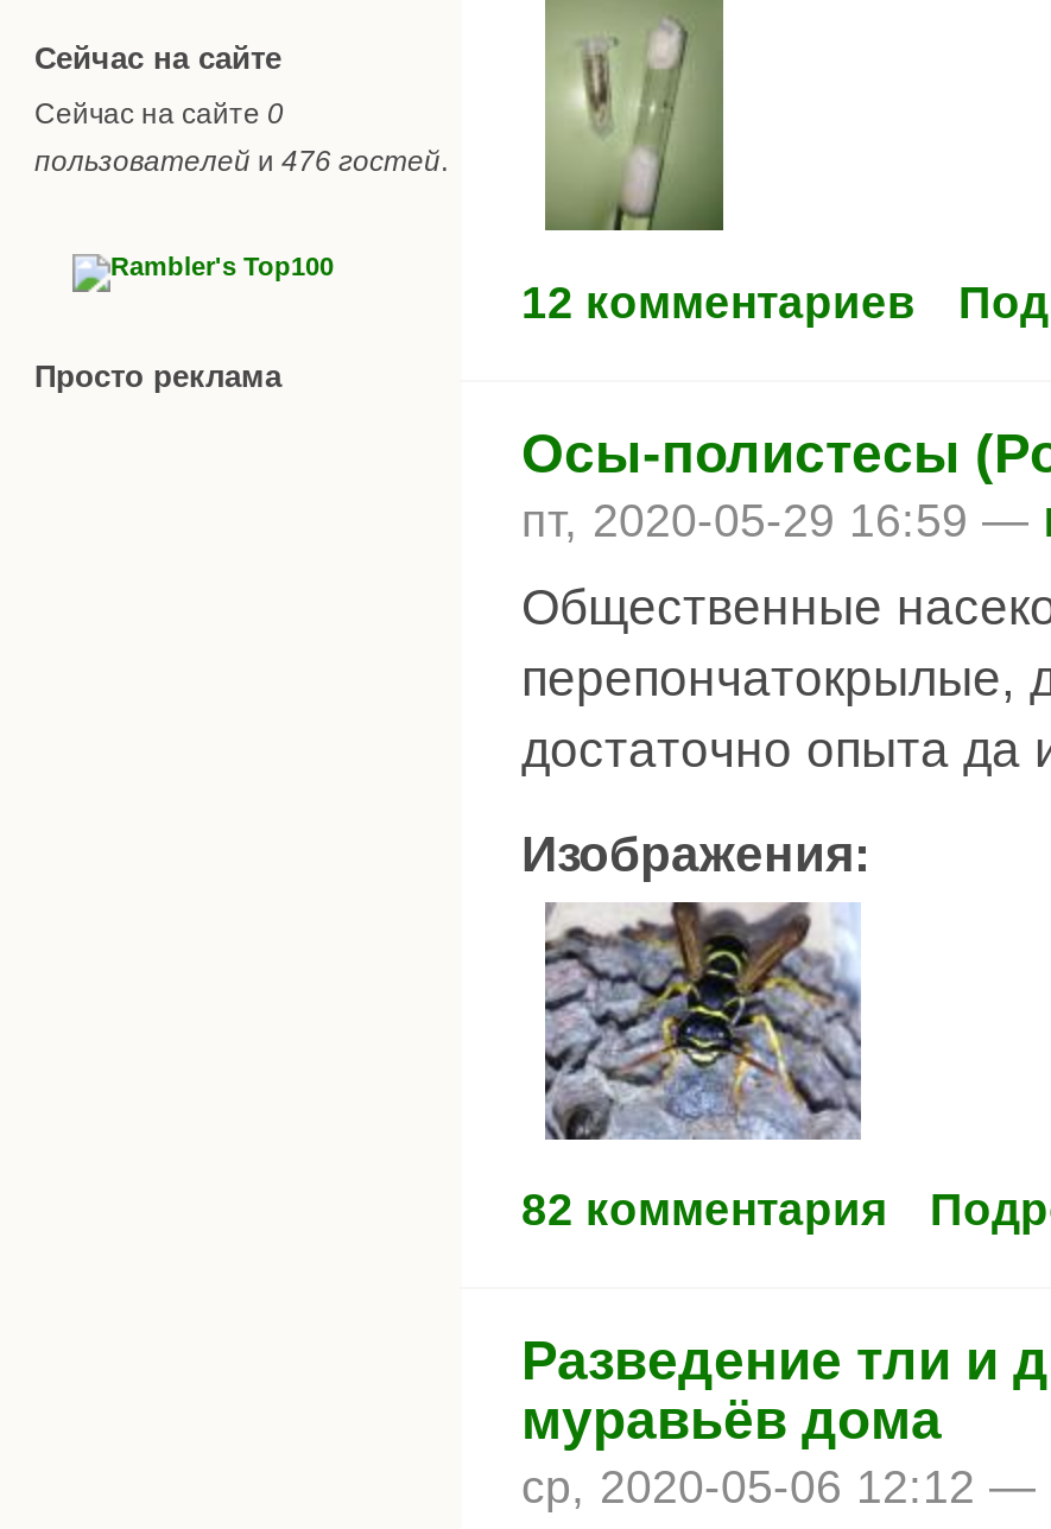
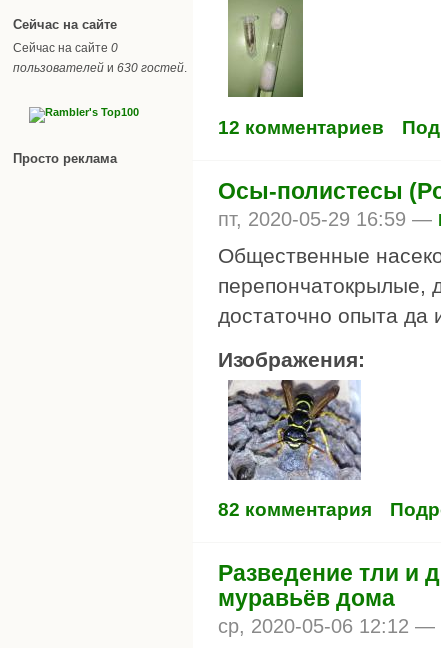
[34,144,448,177] пользователей и 476 гостей. -> [13,61,187,75] пользователей и 630 гостей.

